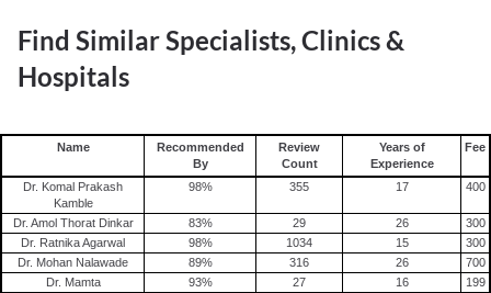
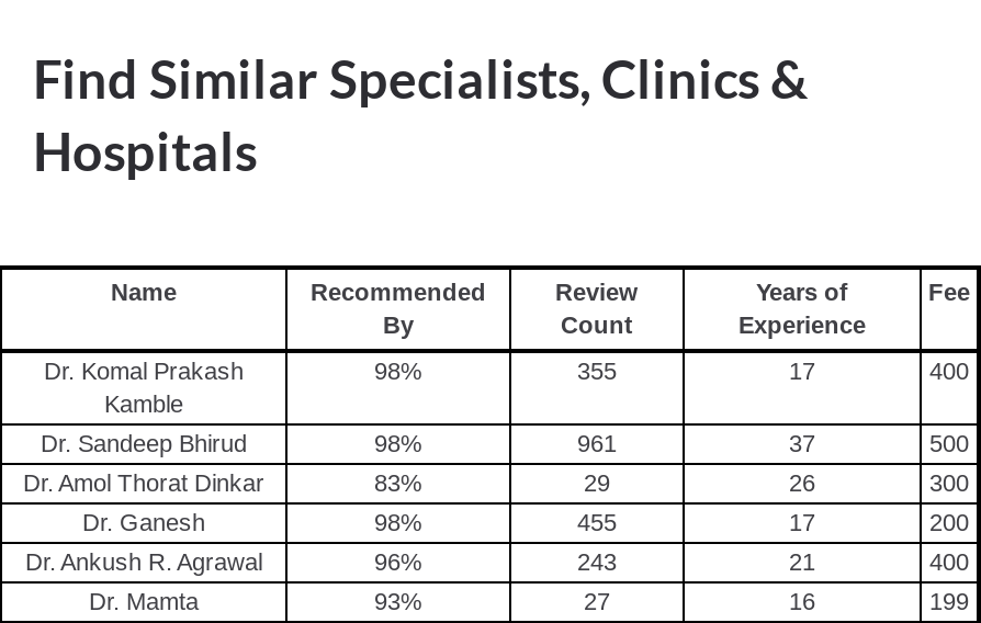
none -> [41,429,969,455] Dr. Sandeep Bhirud | 98% | 961 | 37 | 500
[21,235,125,249] Dr. Ratnika Agarwal -> [82,508,205,534] Dr. Ganesh
[286,235,485,249] 1034 | 15 | 300 -> [577,508,969,534] 455 | 17 | 200
[18,255,485,268] Dr. Mohan Nalawade | 89% | 316 | 26 | 700 -> [25,547,969,574] Dr. Ankush R. Agrawal | 96% | 243 | 21 | 400

